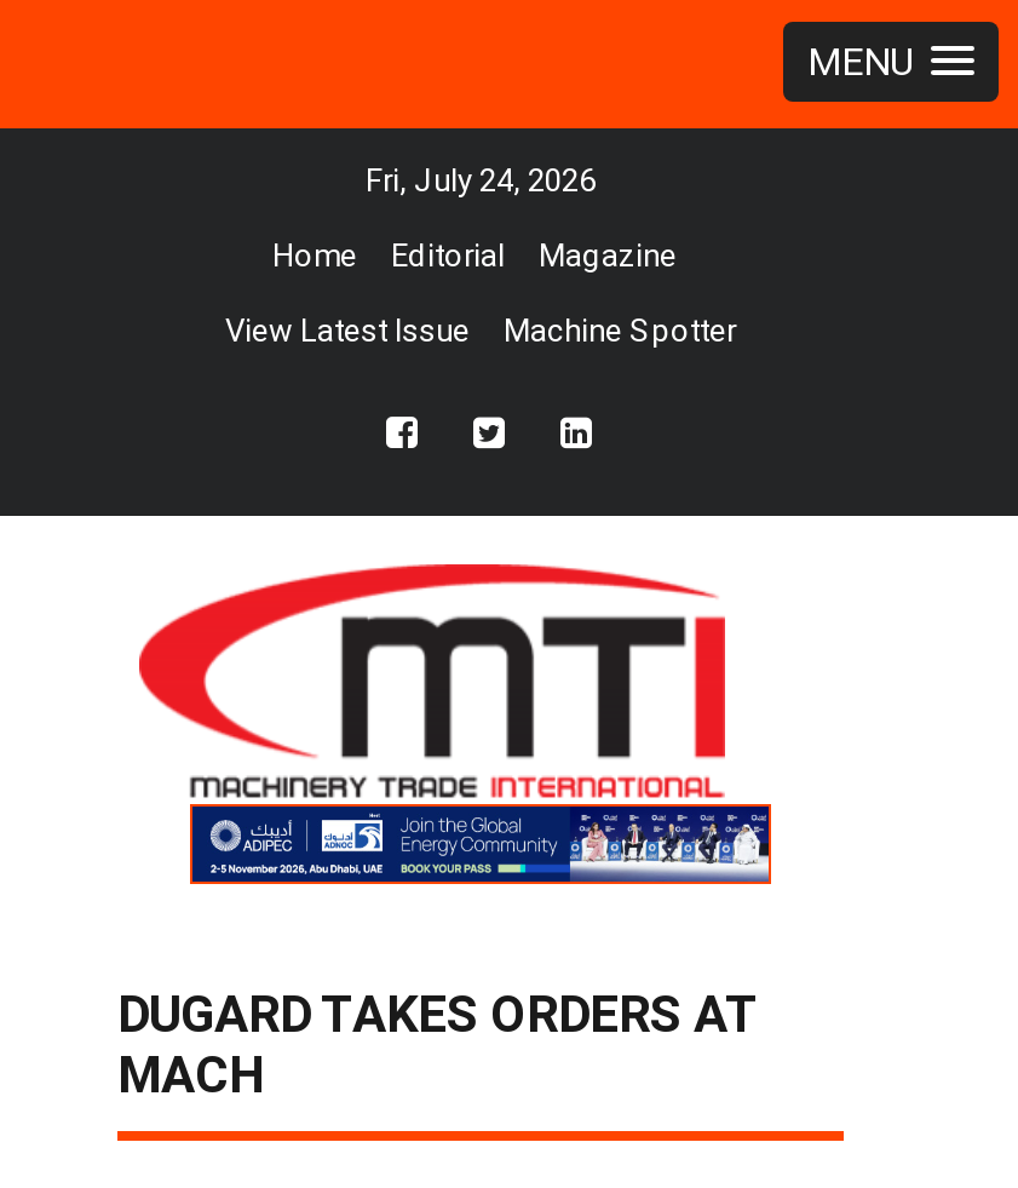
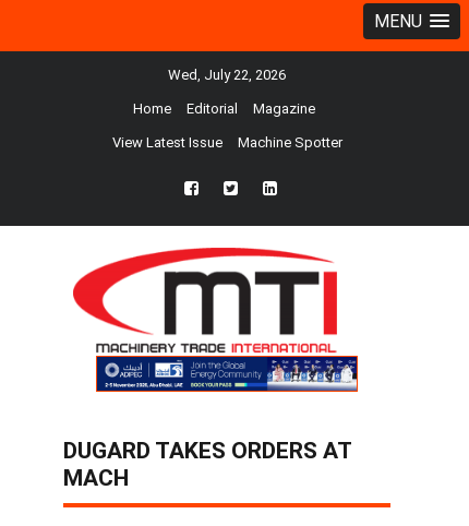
[366,162,596,199] Fri, July 24, 2026 -> [168,67,286,83] Wed, July 22, 2026

